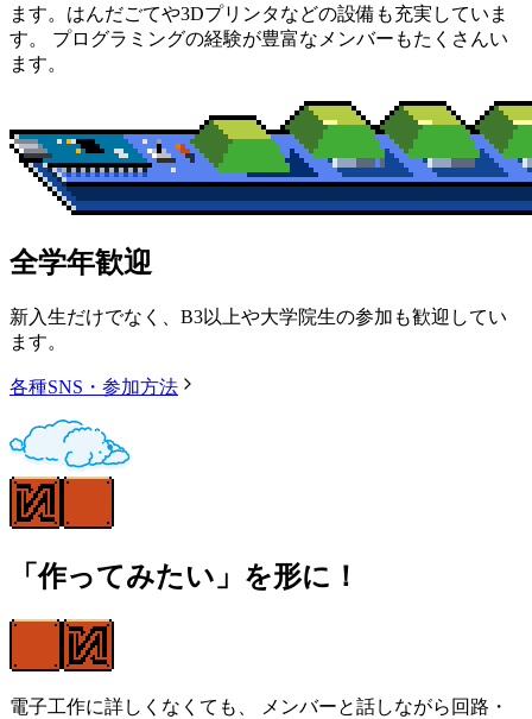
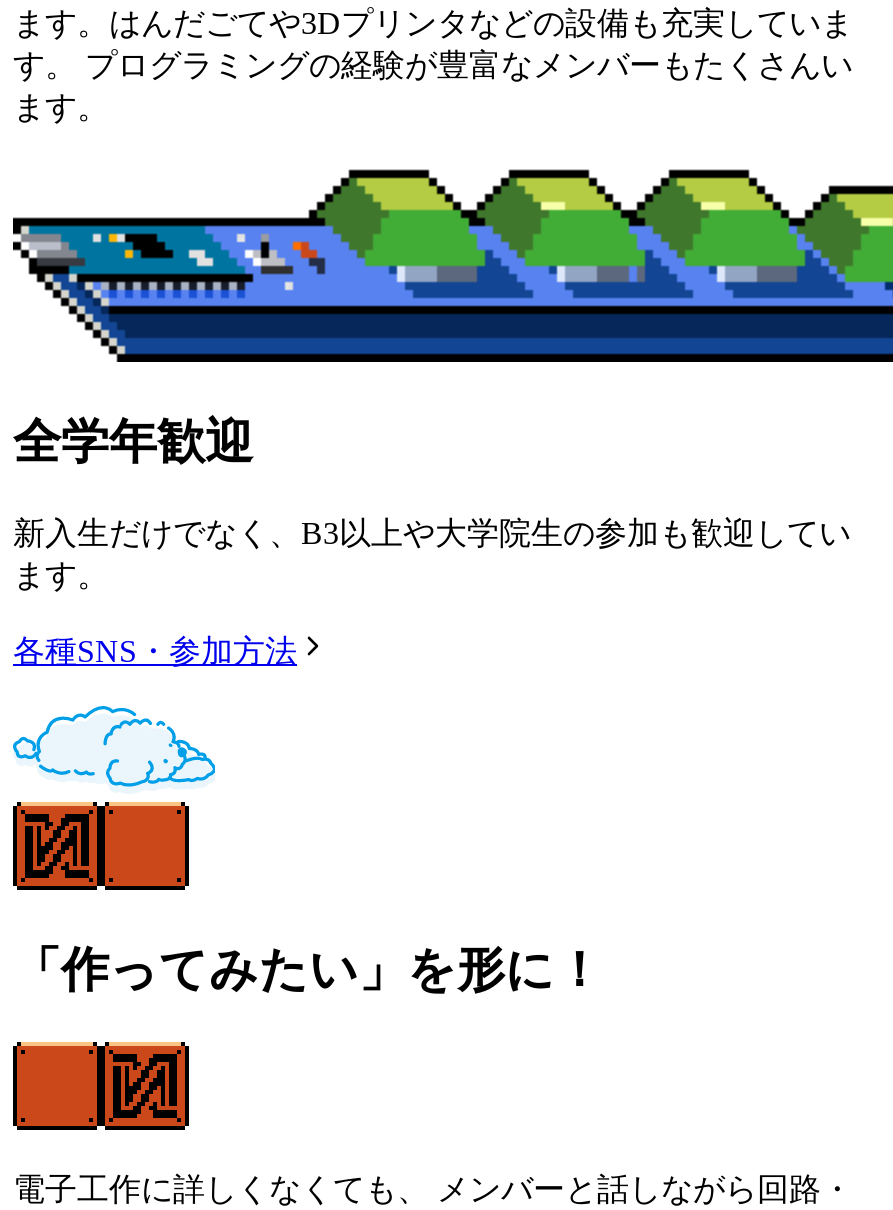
[185,101,317,176] [image] -> [307,168,521,294] [image]
[470,100,528,169] [image] -> [787,170,887,288] [image]

